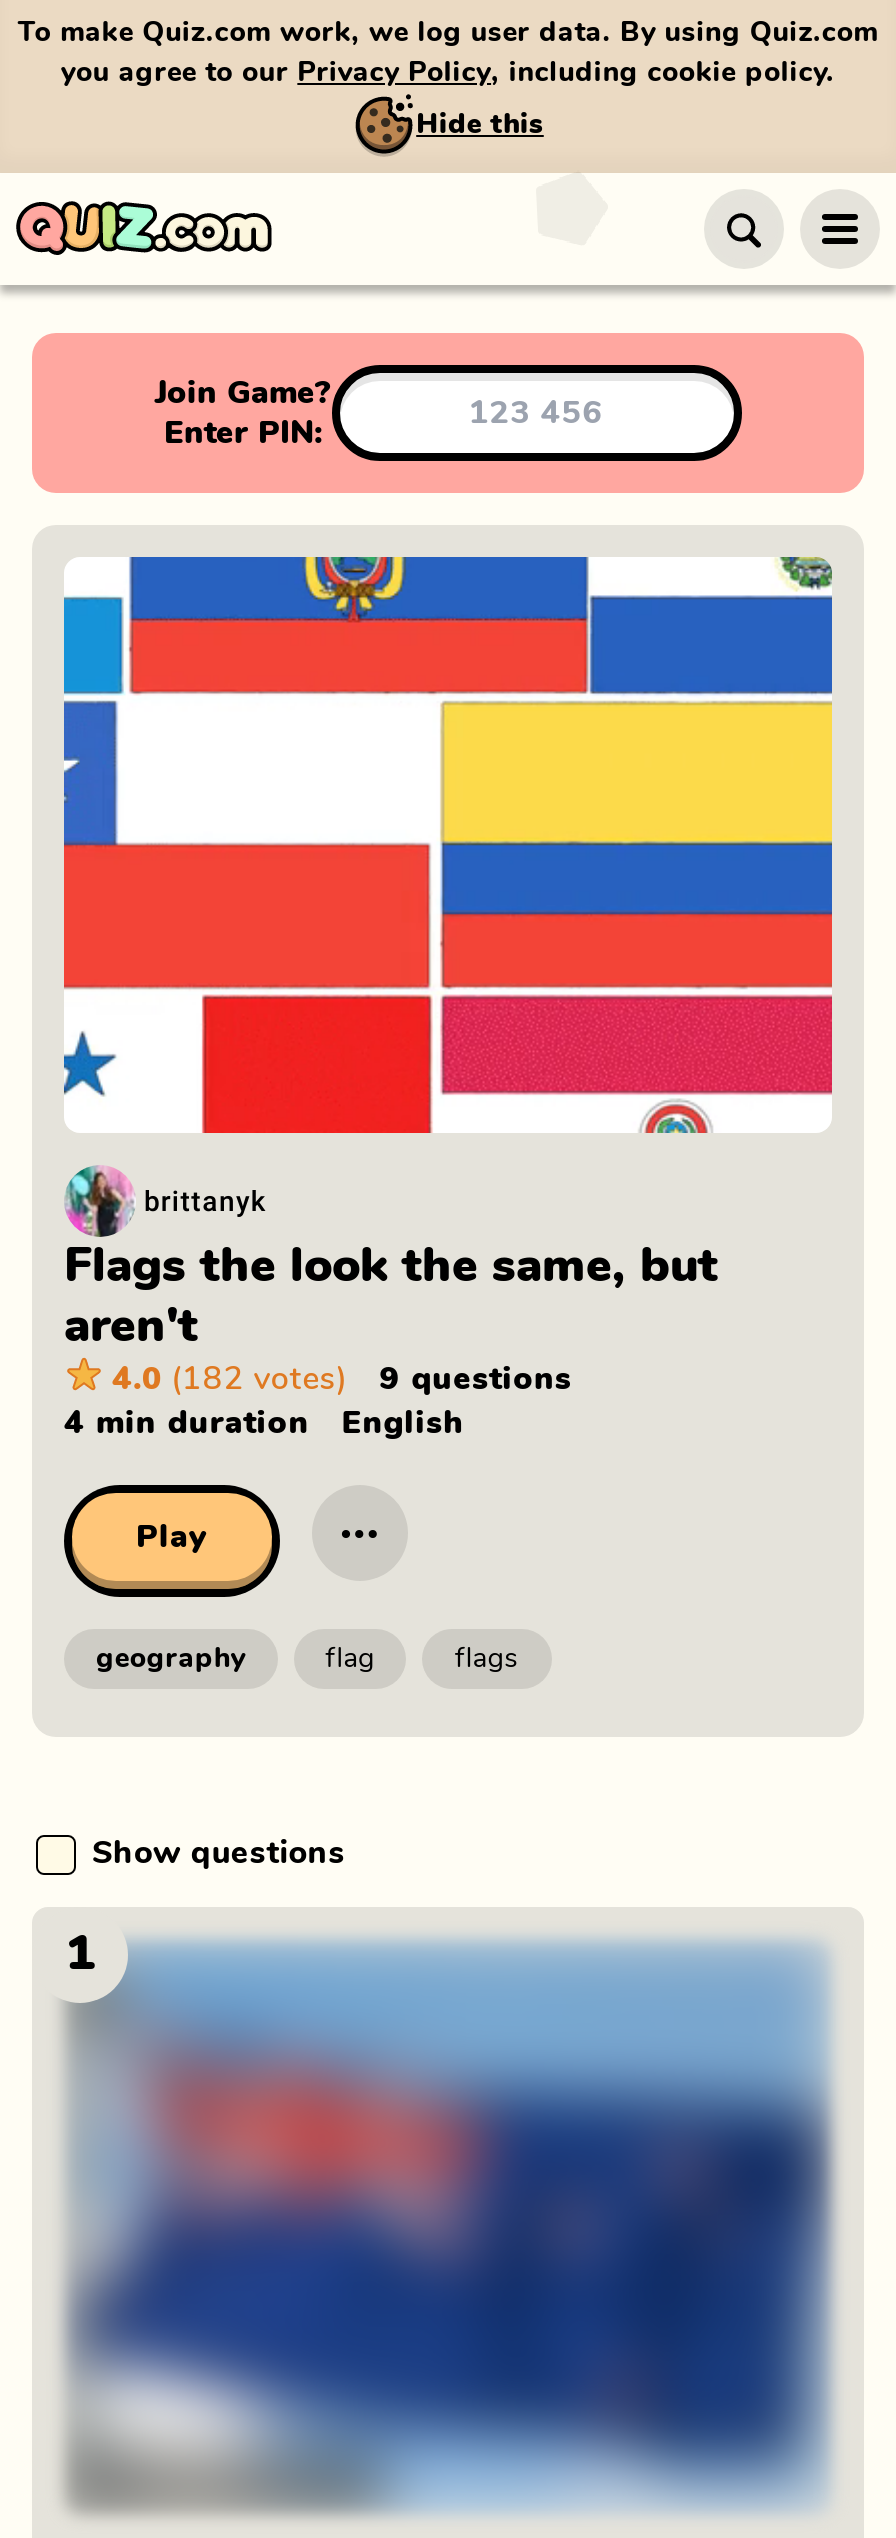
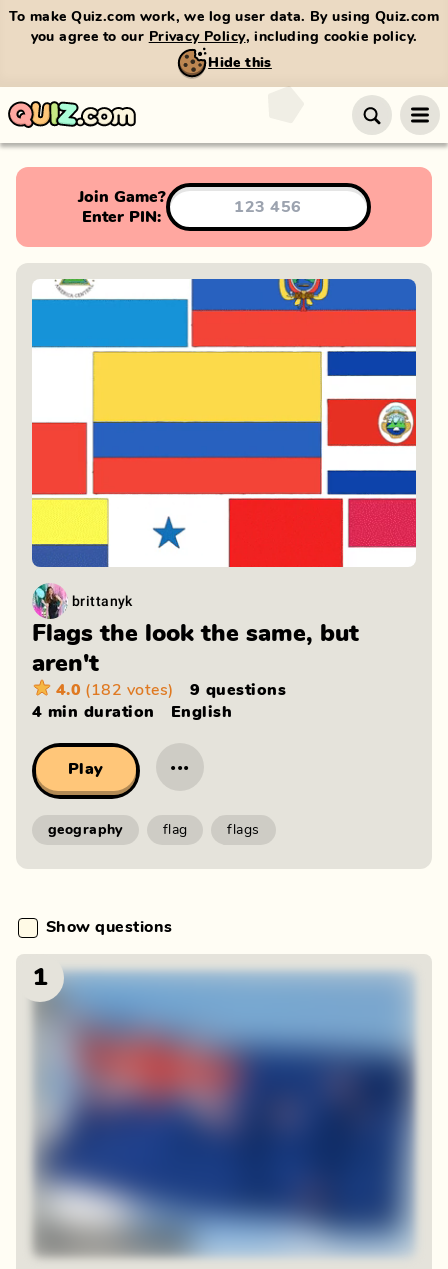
[62,555,834,1135] [image] -> [31,278,417,568] [image]

